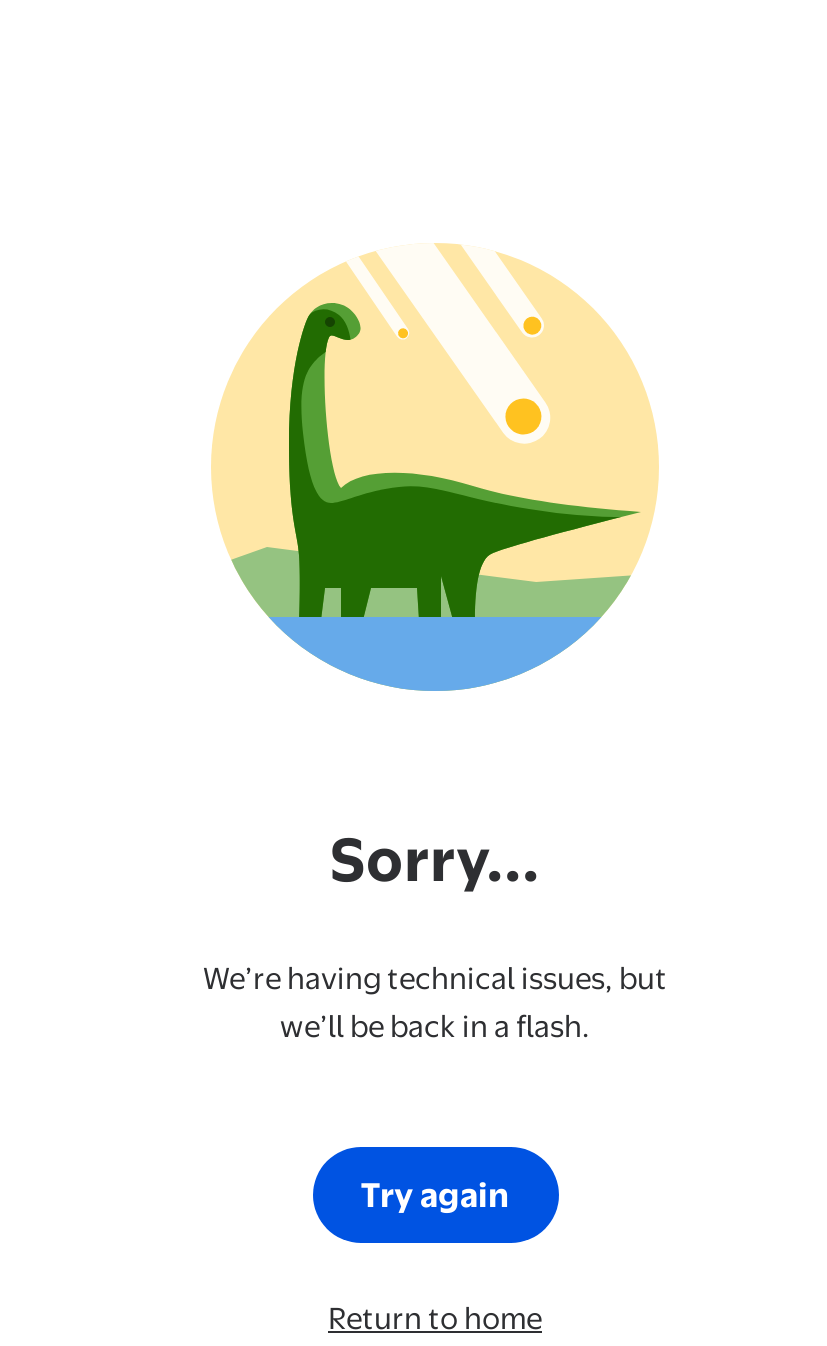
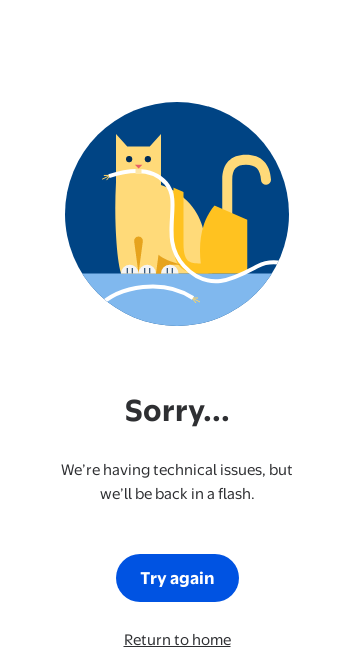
[211,243,659,645] [image] -> [64,101,290,304] [image]

